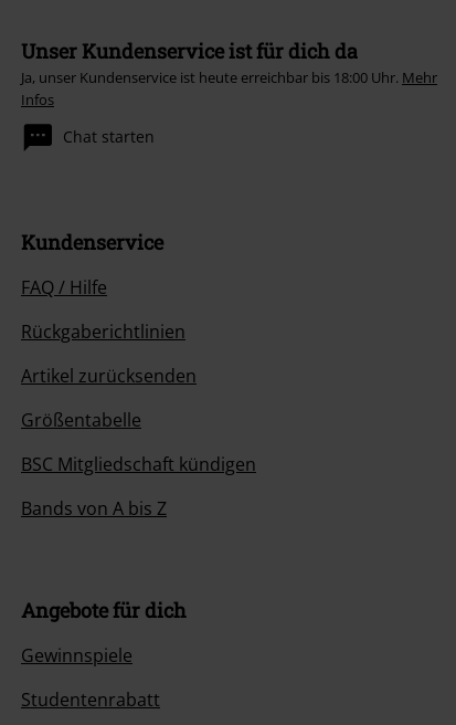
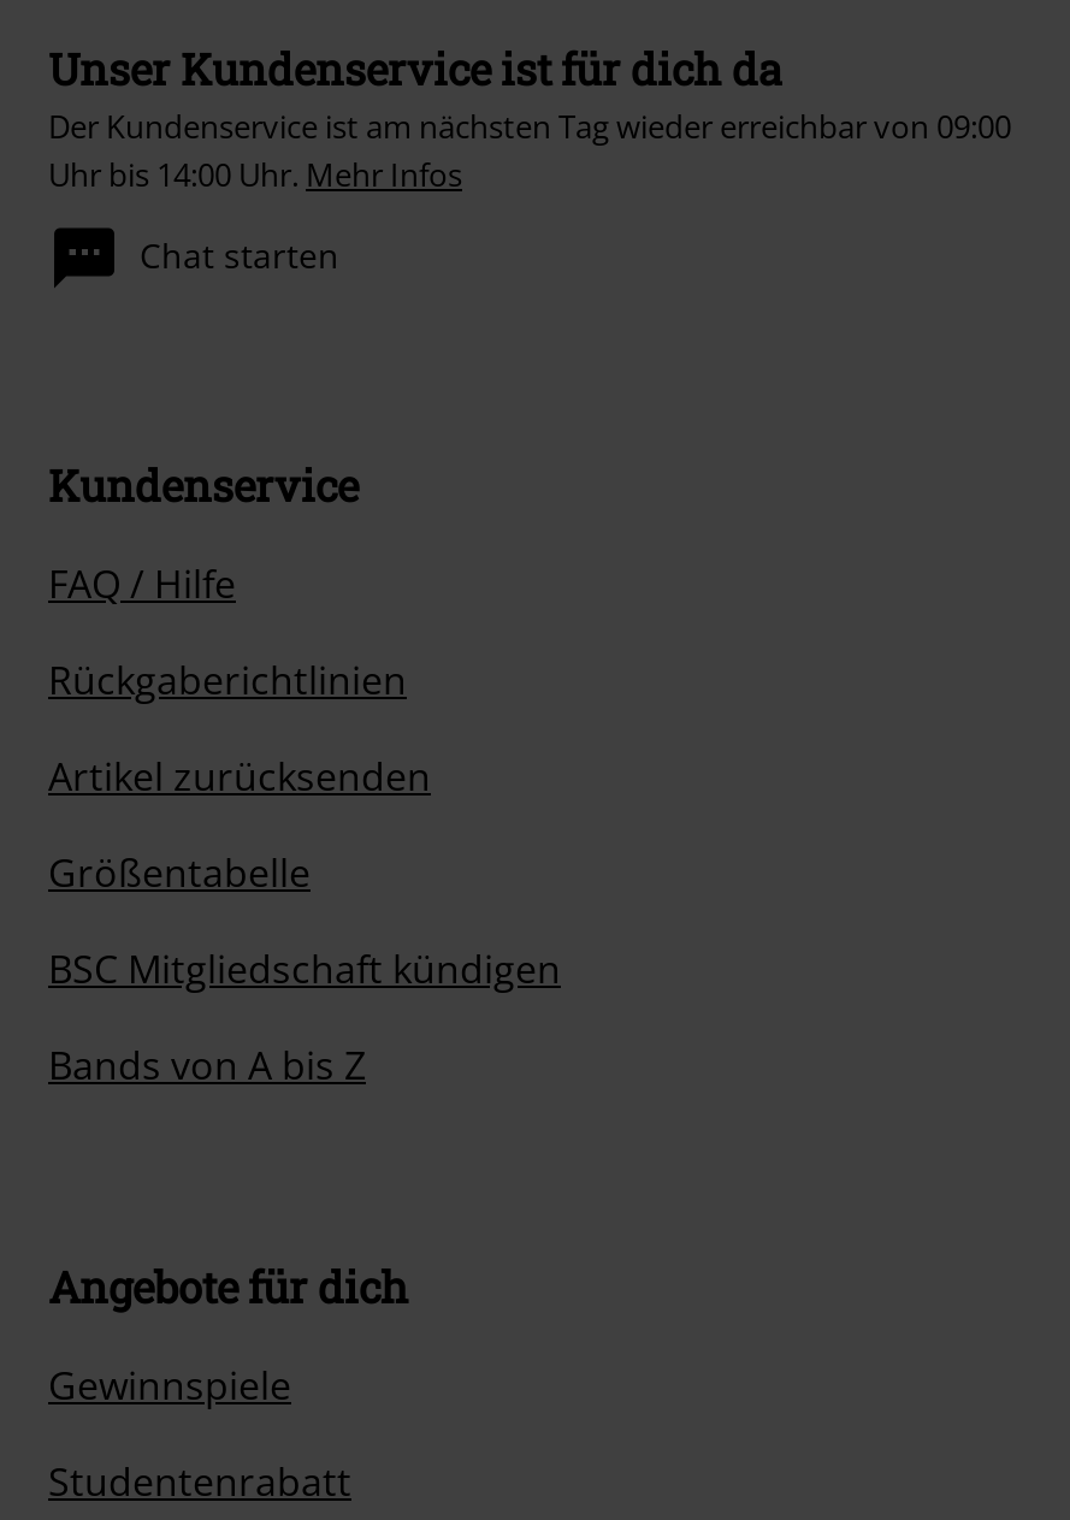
[21,67,437,109] Ja, unser Kundenservice ist heute erreichbar bis 18:00 Uhr. Mehr | Infos -> [48,105,1011,196] Der Kundenservice ist am nächsten Tag wieder erreichbar von 09:00 | Uhr bis 14:00 Uhr. Mehr Infos

